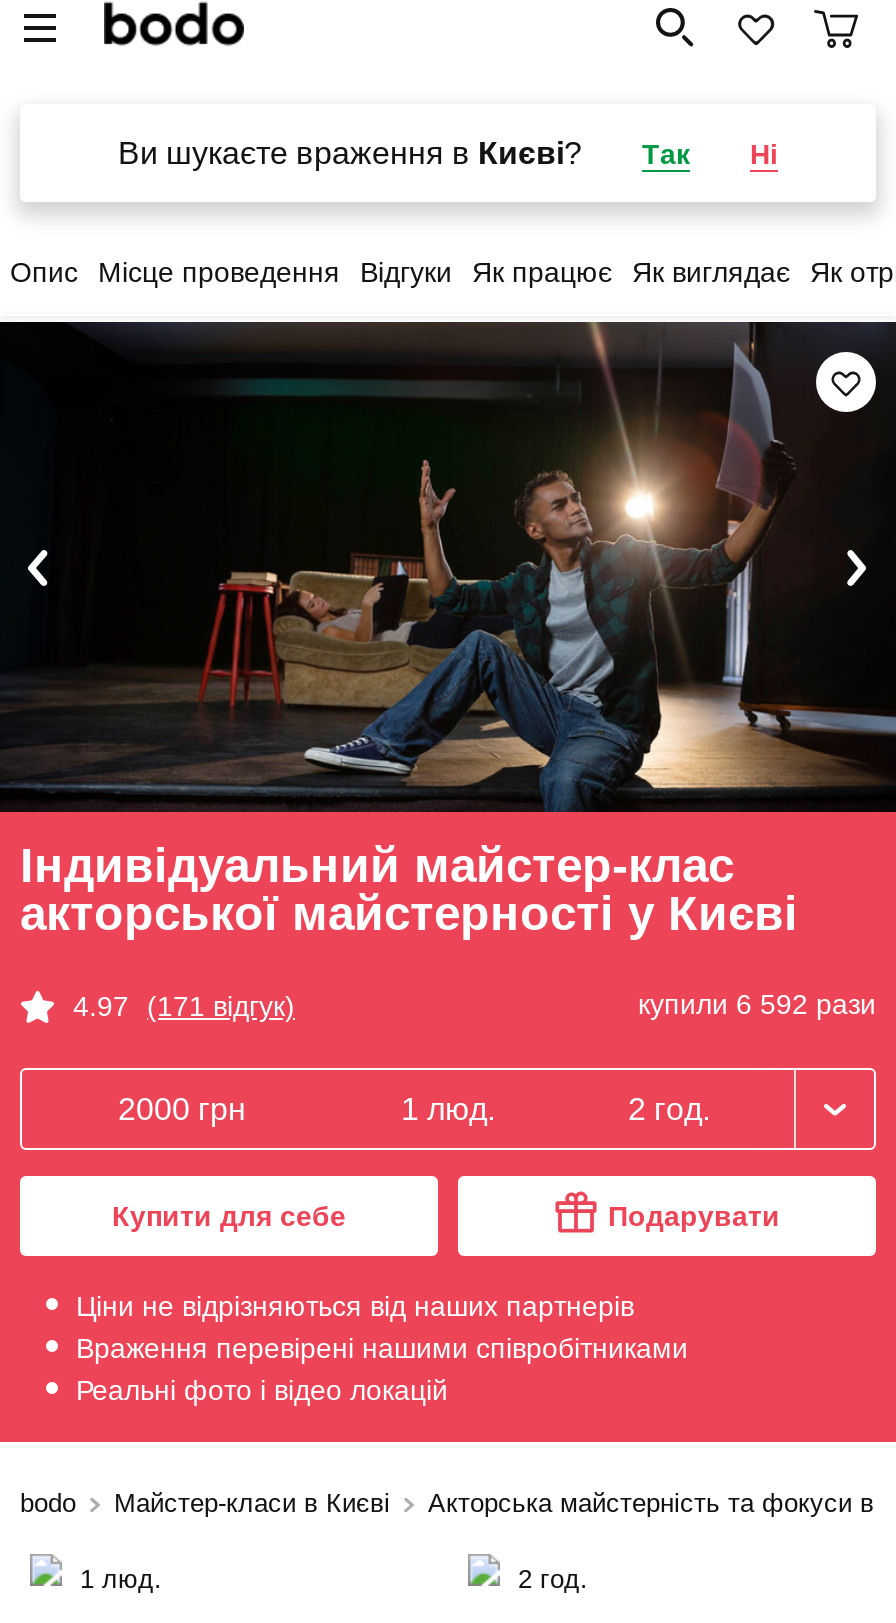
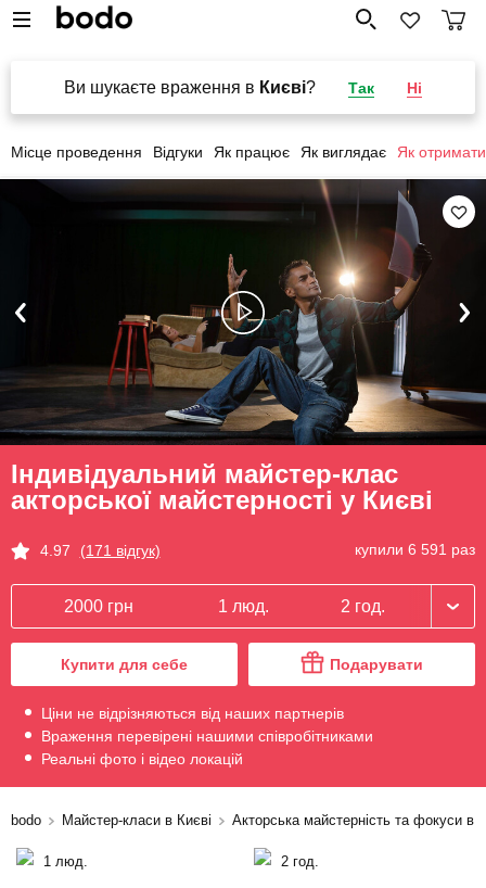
[10,256,78,288] Опис -> none
[406,528,488,608] [image] -> [220,290,266,335] [image]
[638,989,876,1021] купили 6 592 рази -> [355,541,475,558] купили 6 591 раз

